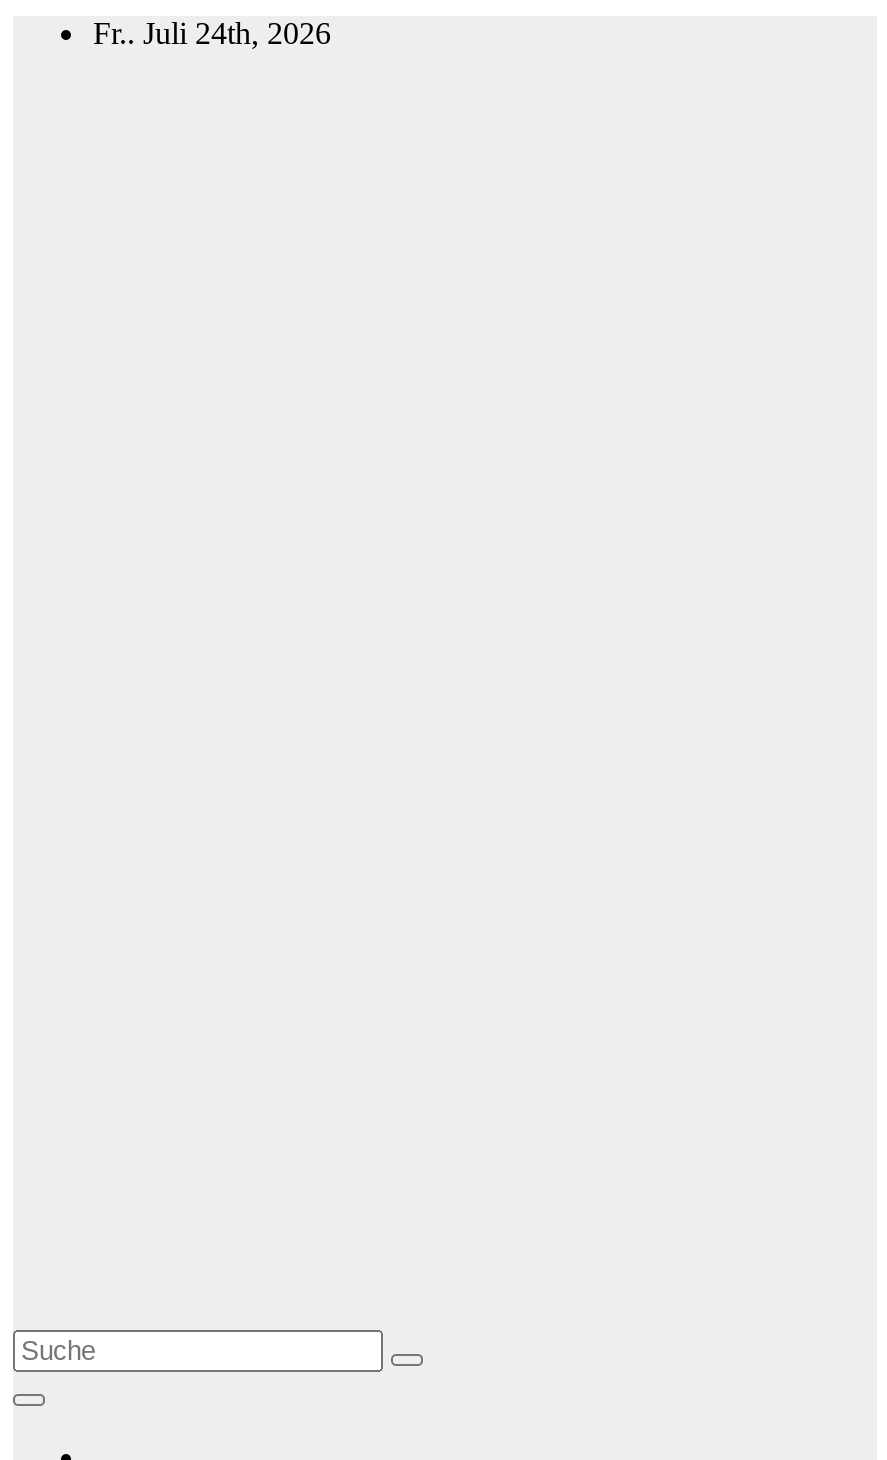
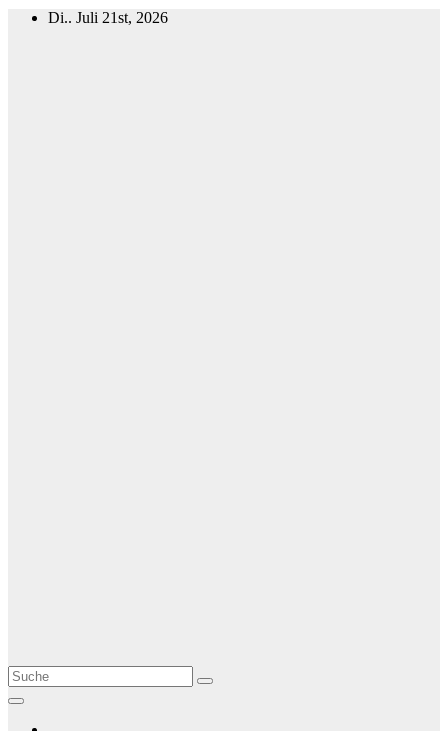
[93,16,331,50] Fr.. Juli 24th, 2026 -> [48,9,168,26] Di.. Juli 21st, 2026

